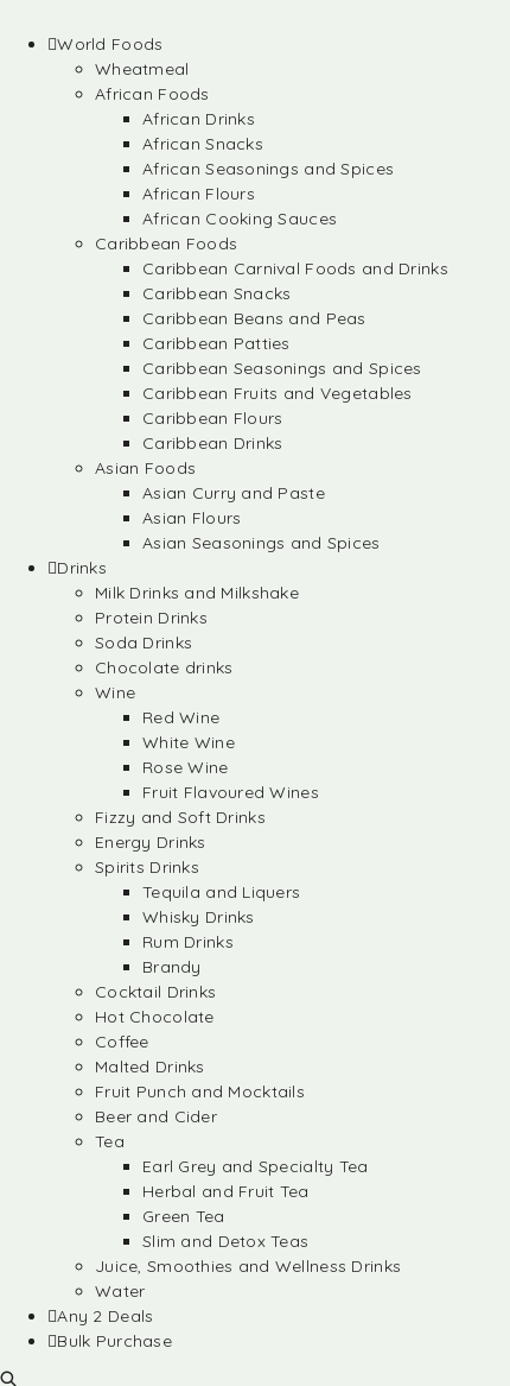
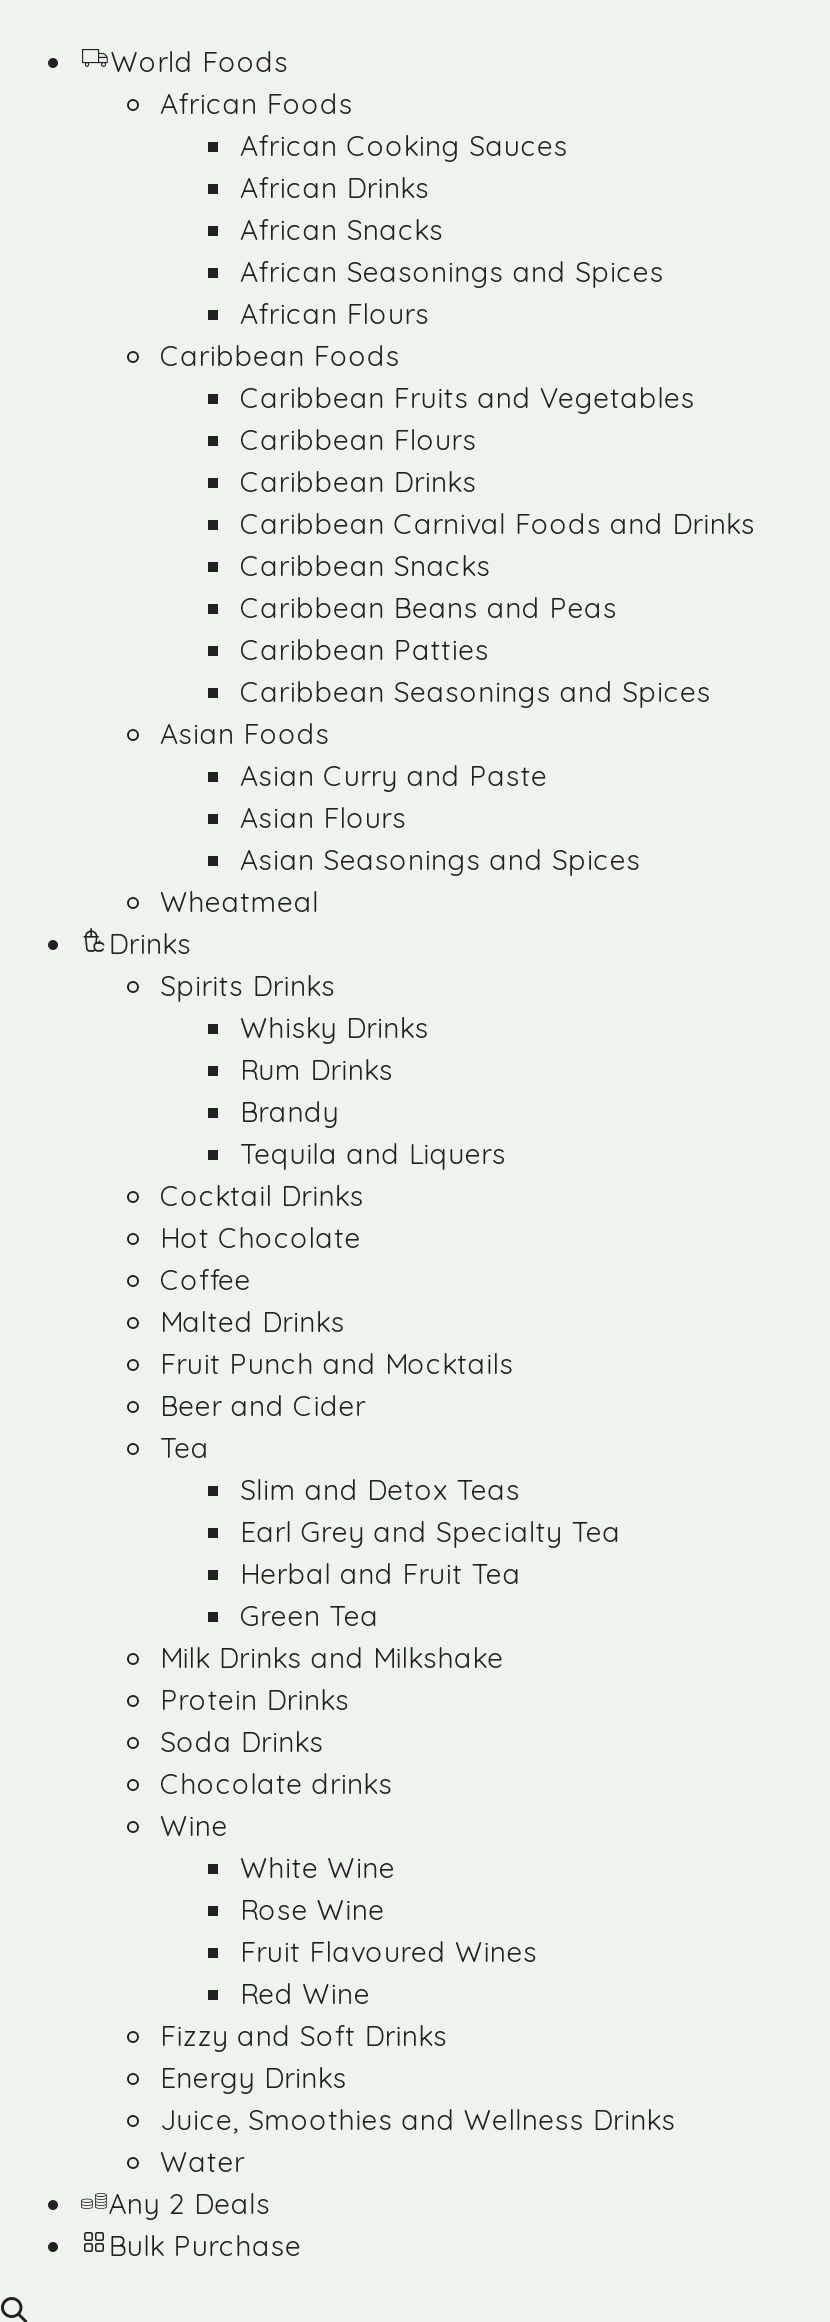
moved [95,58,189,80] -> [160,884,319,920]: Wheatmeal
moved [95,83,209,105] -> [160,86,353,122]: African Foods
moved [142,208,337,229] -> [240,128,568,164]: African Cooking Sauces
moved [95,233,237,254] -> [160,338,400,374]: Caribbean Foods
moved [142,258,448,379] -> [240,506,756,710]: Caribbean Carnival Foods and Drinks | Caribbean Snacks | Caribbean Beans and Peas | Caribbean Patties | Caribbean Seasonings and Spices
moved [142,382,412,454] -> [240,380,695,500]: Caribbean Fruits and Vegetables | Caribbean Flours | Caribbean Drinks
moved [95,457,380,553] -> [160,716,641,878]: Asian Foods | Asian Curry and Paste | Asian Flours | Asian Seasonings and Spices
moved [95,582,319,853] -> [160,1640,538,2096]: Milk Drinks and Milkshake | Protein Drinks | Soda Drinks | ... | Fizzy and Soft Drinks | Energy Drinks
moved [95,856,199,878] -> [160,968,336,1004]: Spirits Drinks
moved [142,881,300,903] -> [240,1136,507,1172]: Tequila and Liquers
moved [142,906,255,977] -> [240,1010,429,1130]: Whisky Drinks | Rum Drinks | Brandy
moved [95,981,305,1152] -> [160,1178,514,1466]: Cocktail Drinks | Hot Chocolate | Coffee | Malted Drinks | Fruit Punch and Mocktails | Beer and Cider | Tea
moved [142,1156,368,1227] -> [240,1514,621,1634]: Earl Grey and Specialty Tea | Herbal and Fruit Tea | Green Tea
moved [142,1230,309,1252] -> [240,1472,521,1508]: Slim and Detox Teas

